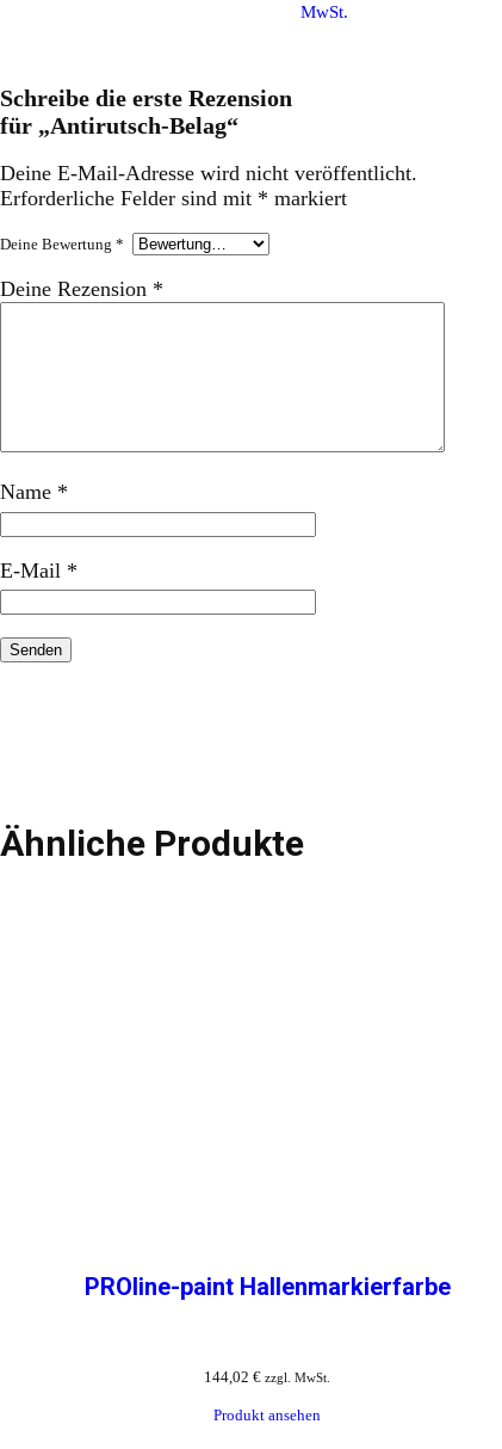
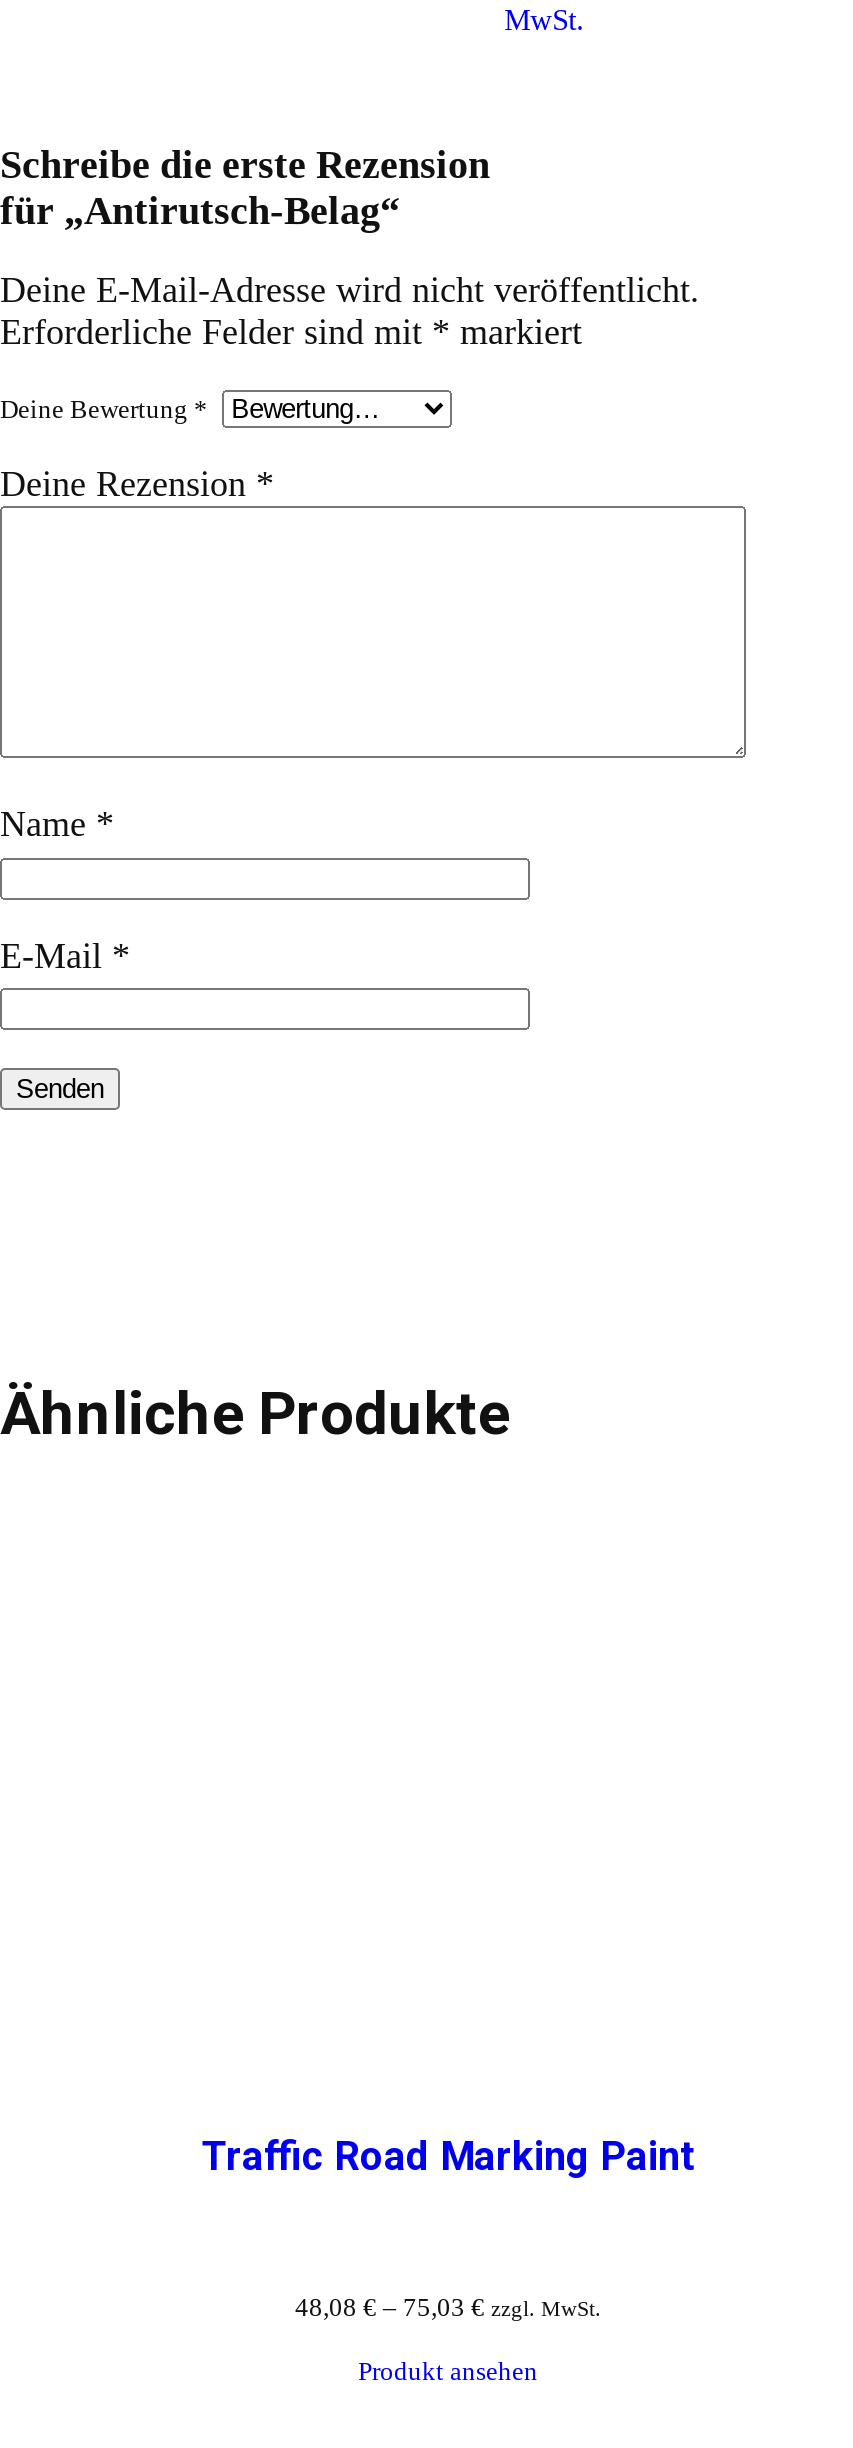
[84,1273,450,1301] PROline-paint Hallenmarkierfarbe -> [202,2132,694,2180] Traffic Road Marking Paint
[204,1368,330,1386] 144,02 € zzgl. MwSt. -> [295,2292,601,2322] 48,08 €– 75,03 € zzgl. MwSt.

